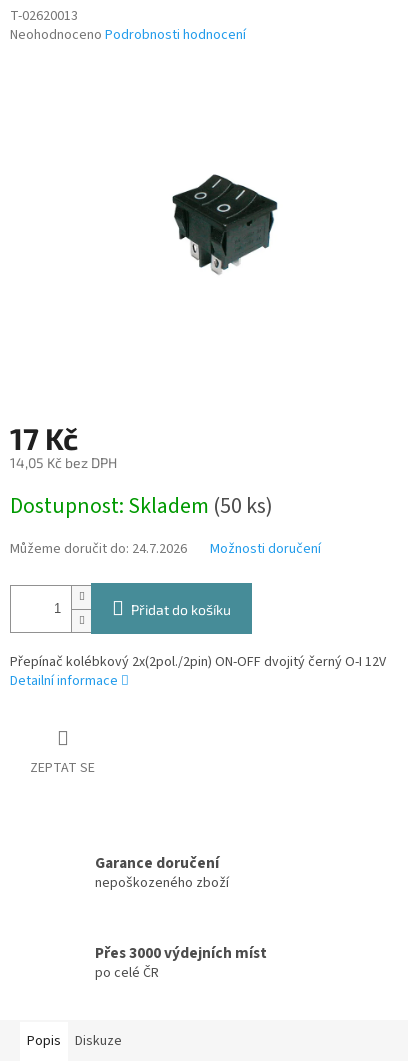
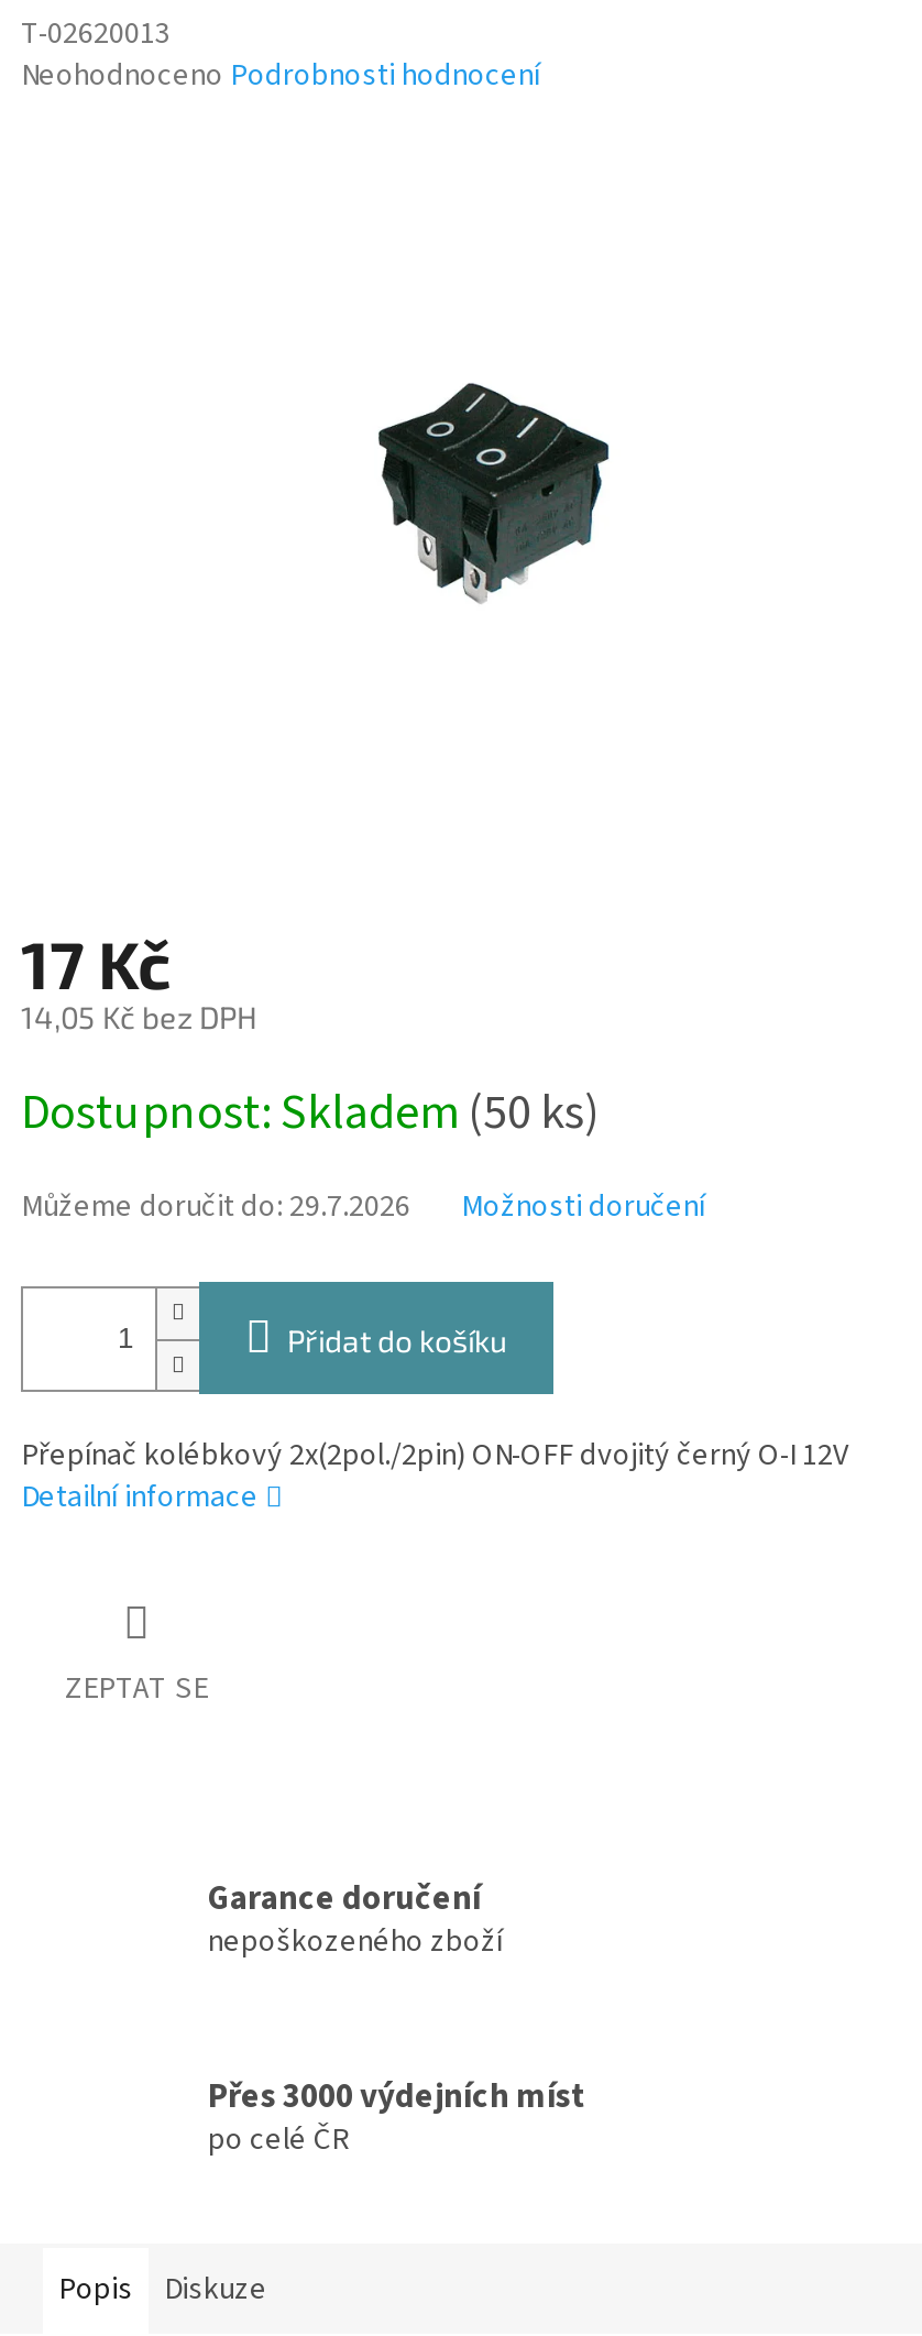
[10,539,187,559] Můžeme doručit do: 24.7.2026 -> [21,1186,410,1230] Můžeme doručit do: 29.7.2026

